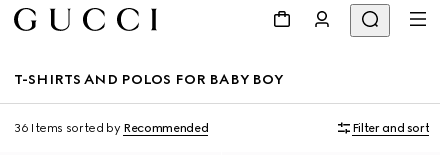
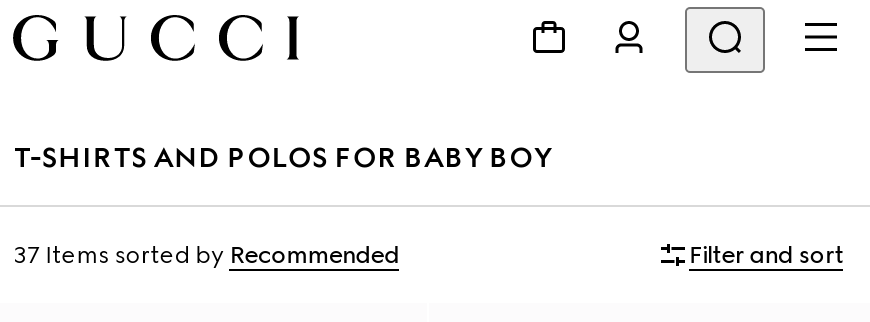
[14,121,208,135] 36 Items sorted by Recommended -> [13,241,399,269] 37 Items sorted by Recommended

